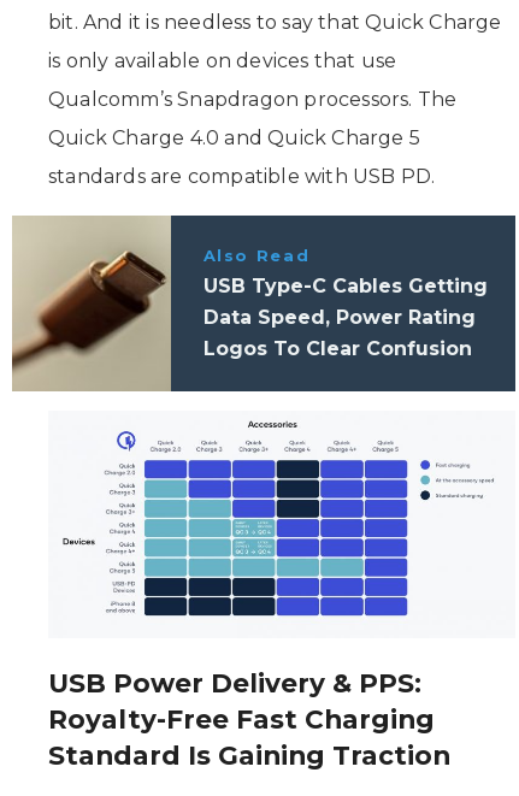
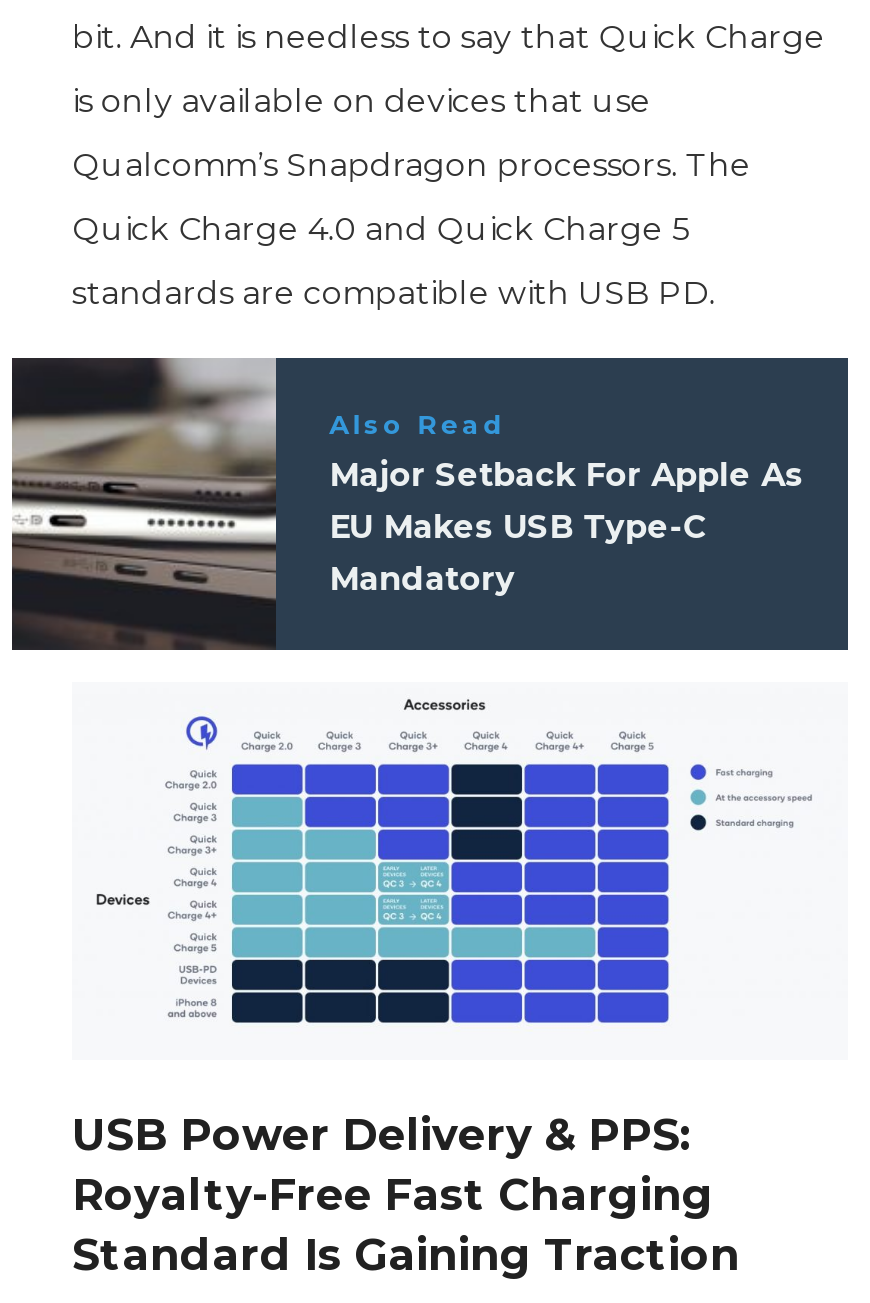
[11,216,487,391] [image] | USB Type-C Cables Getting | Data Speed, Power Rating | Logos To Clear Confusion -> [10,356,803,650] [image] | Major Setback For Apple As | EU Makes USB Type-C | Mandatory

